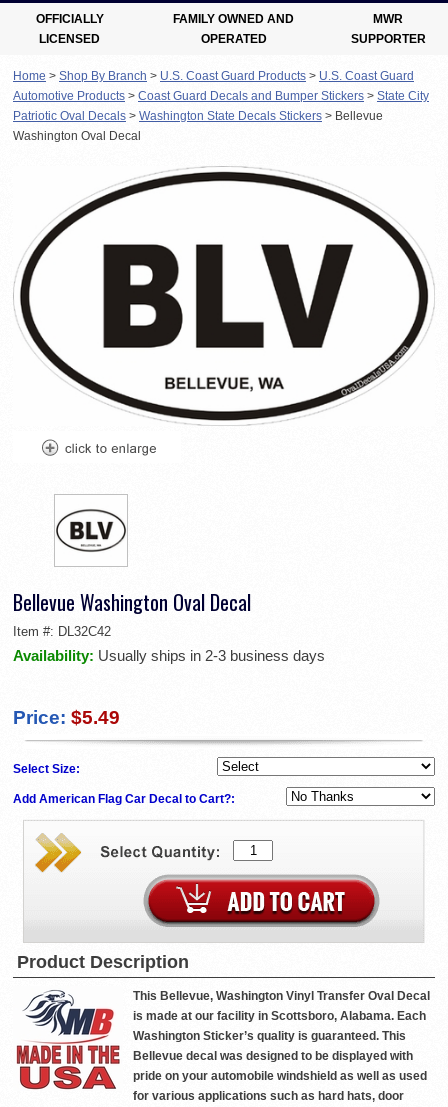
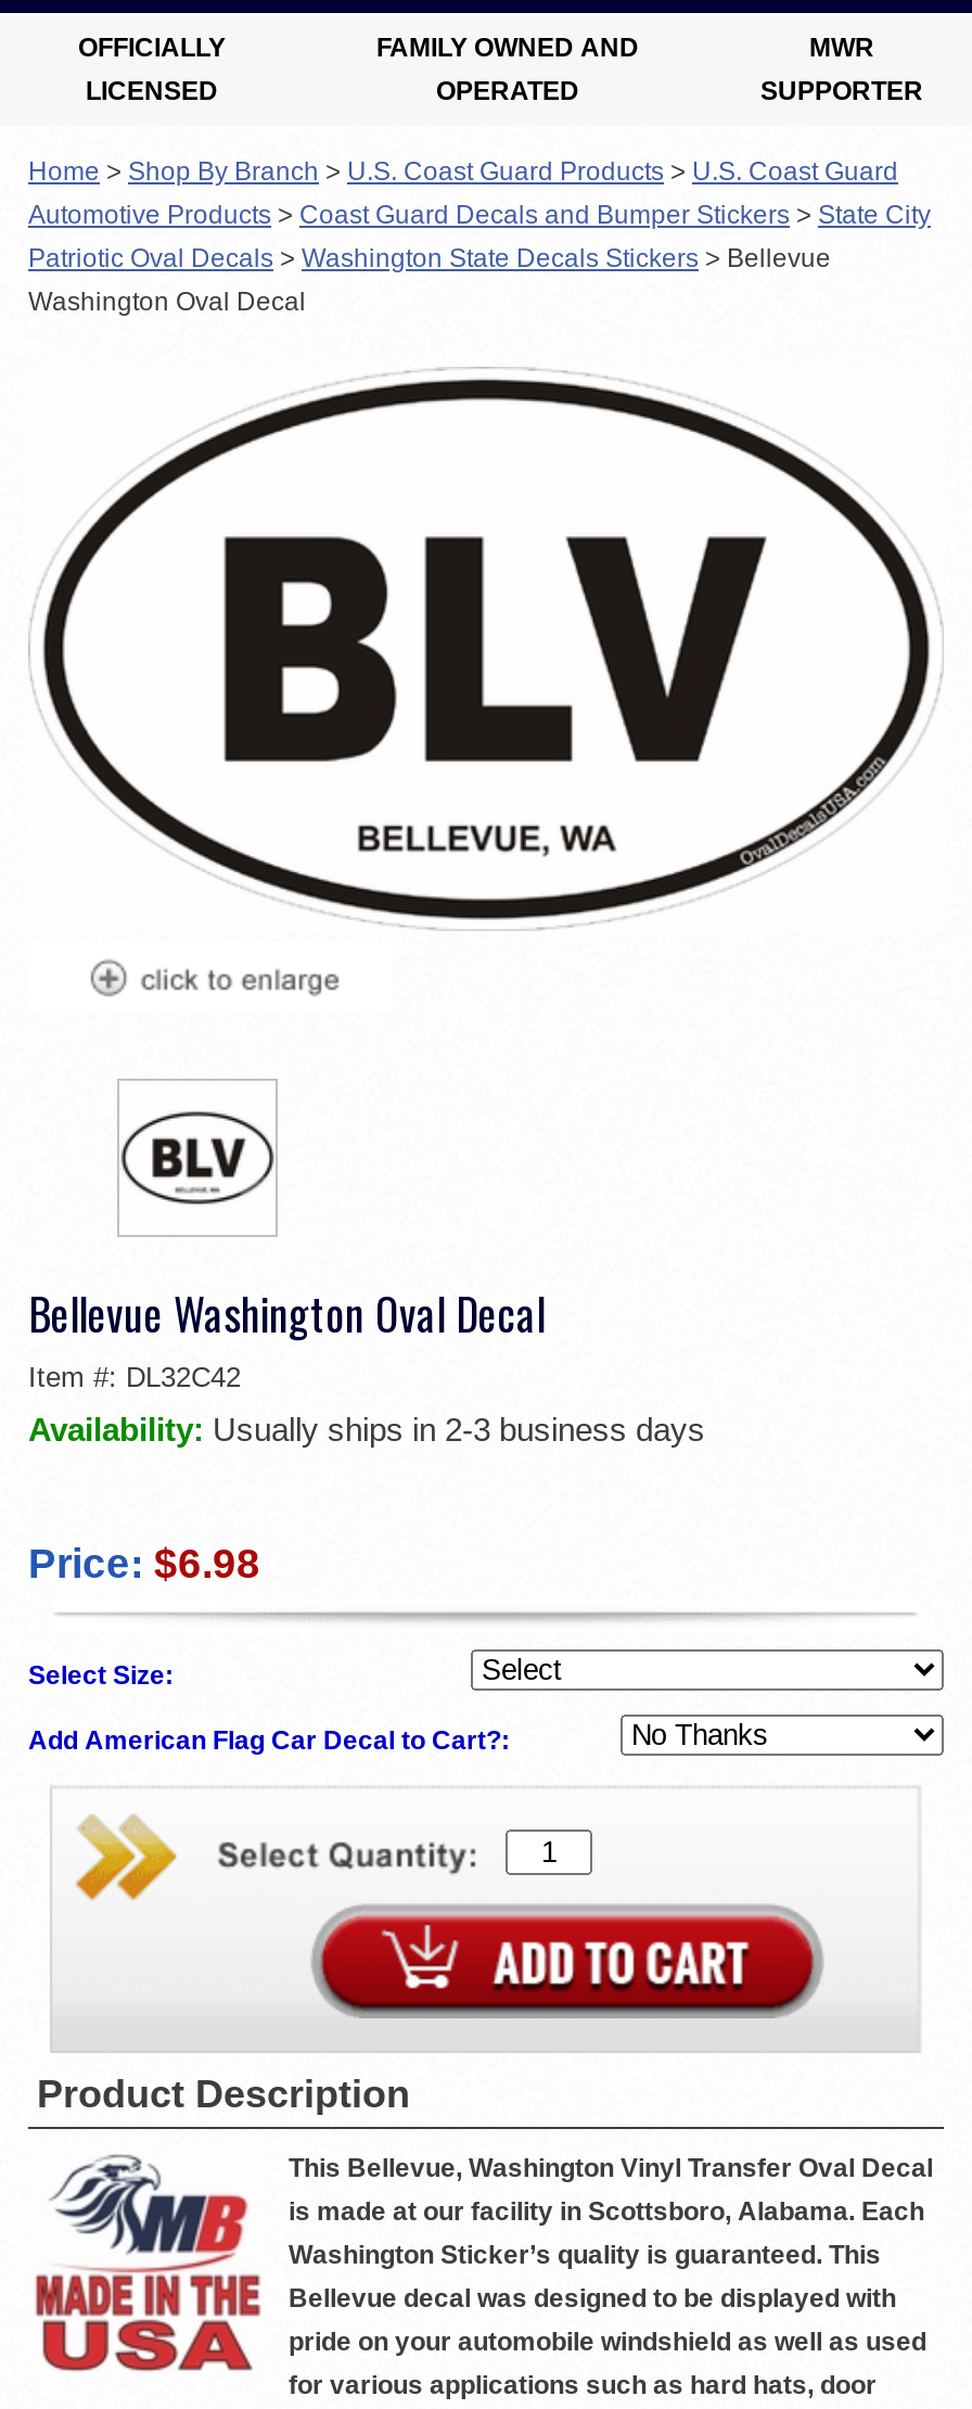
[13,707,120,728] Price: $5.49 -> [28,1541,260,1587] Price: $6.98

